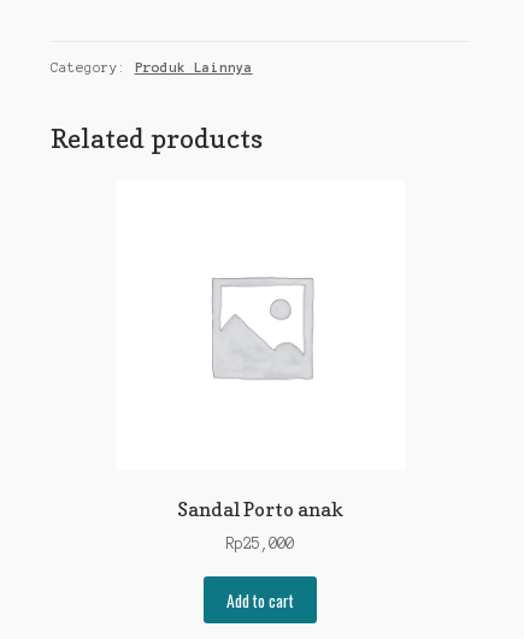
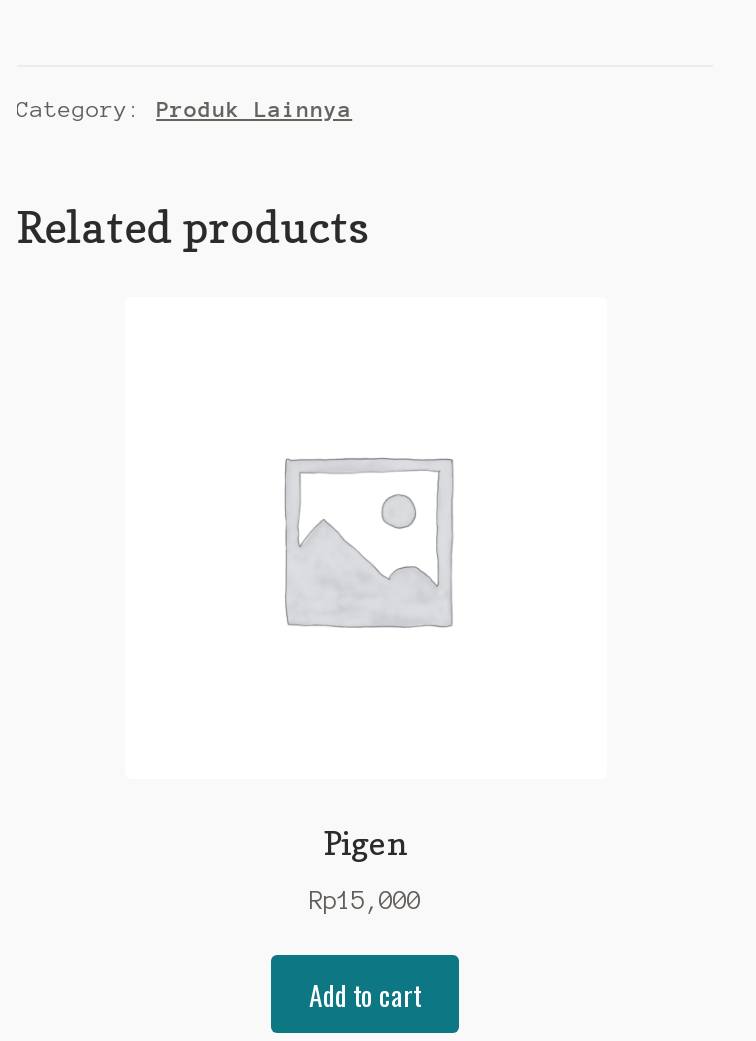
[177,497,343,521] Sandal Porto anak -> [323,822,407,862] Pigen
[226,536,294,552] Rp25,000 -> [309,888,421,914] Rp15,000

